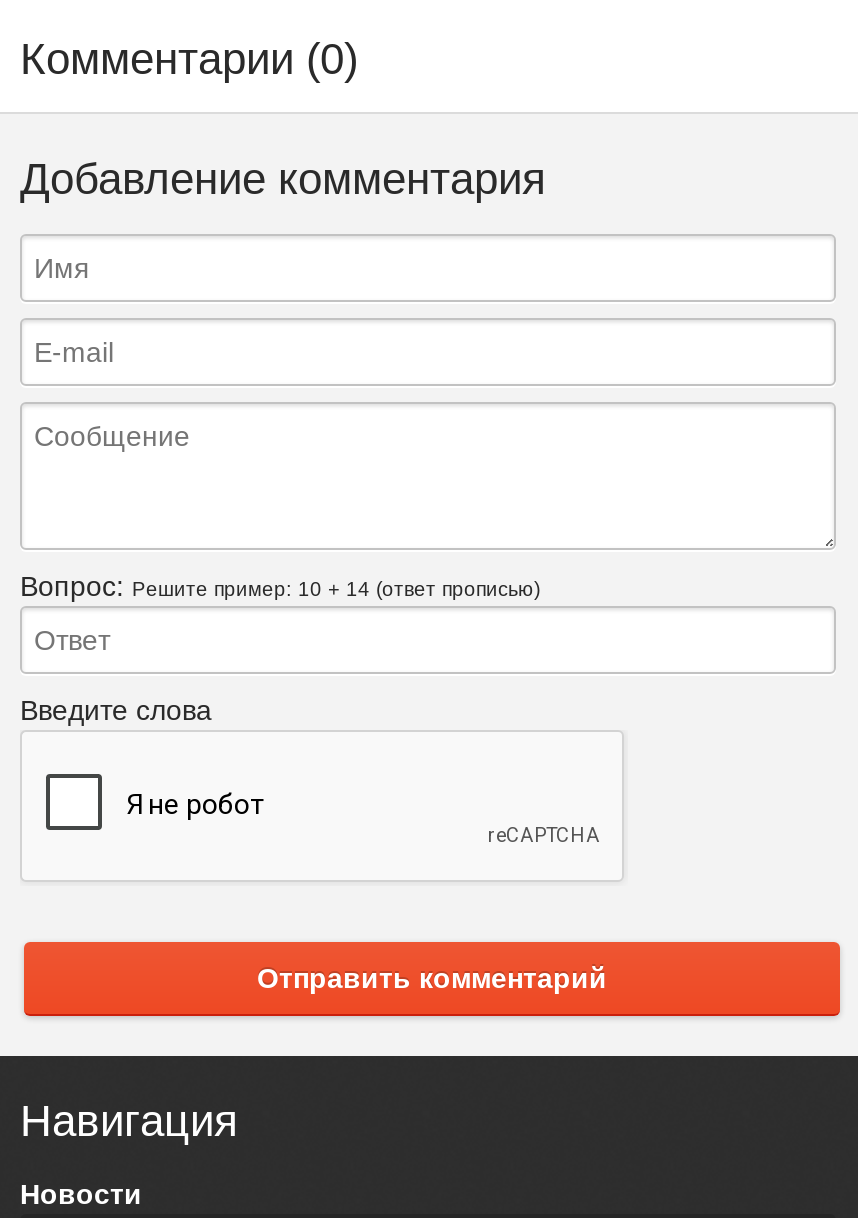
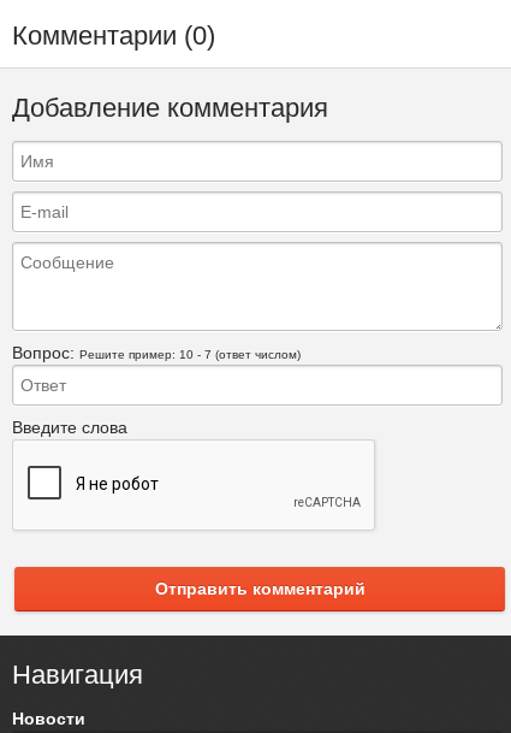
[20,569,540,601] Вопрос: Решите пример: 10 + 14 (ответ прописью) -> [12,343,301,362] Вопрос: Решите пример: 10 - 7 (ответ числом)

